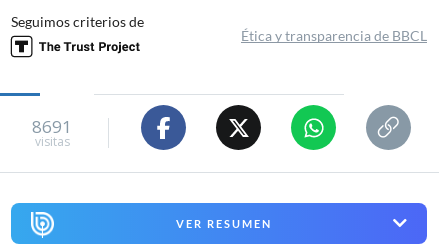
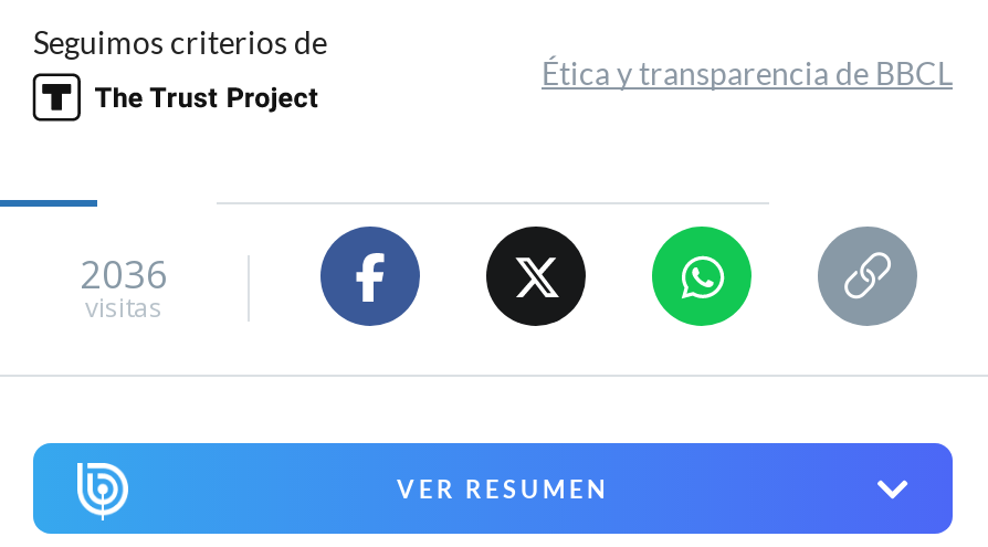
[32,115,72,138] 8691 -> [80,248,168,299] 2036

